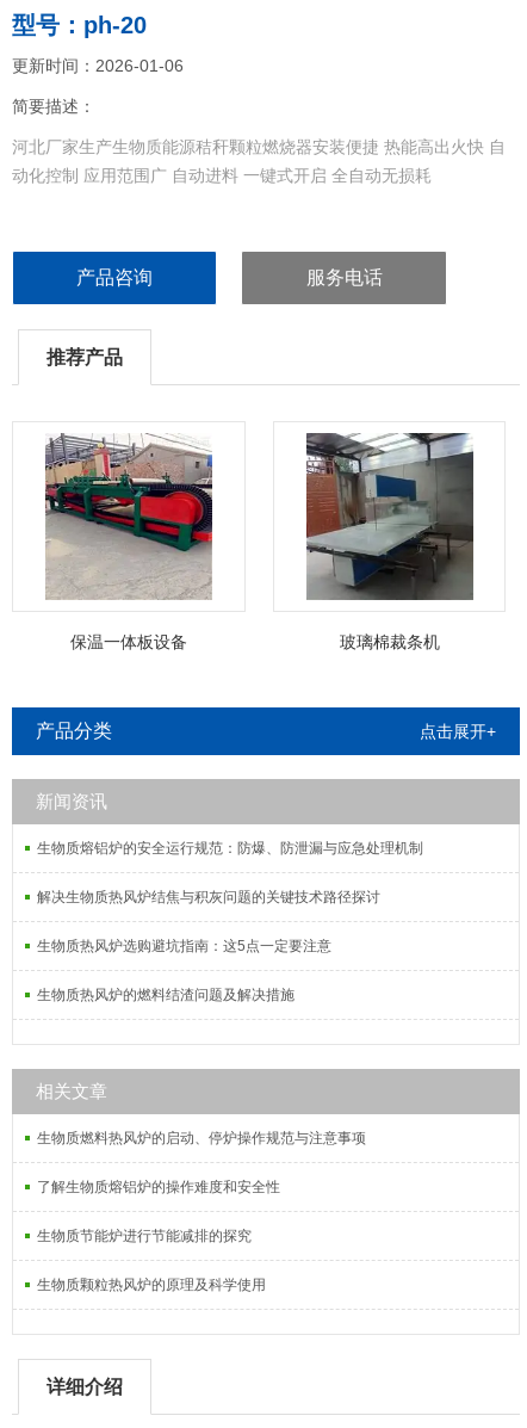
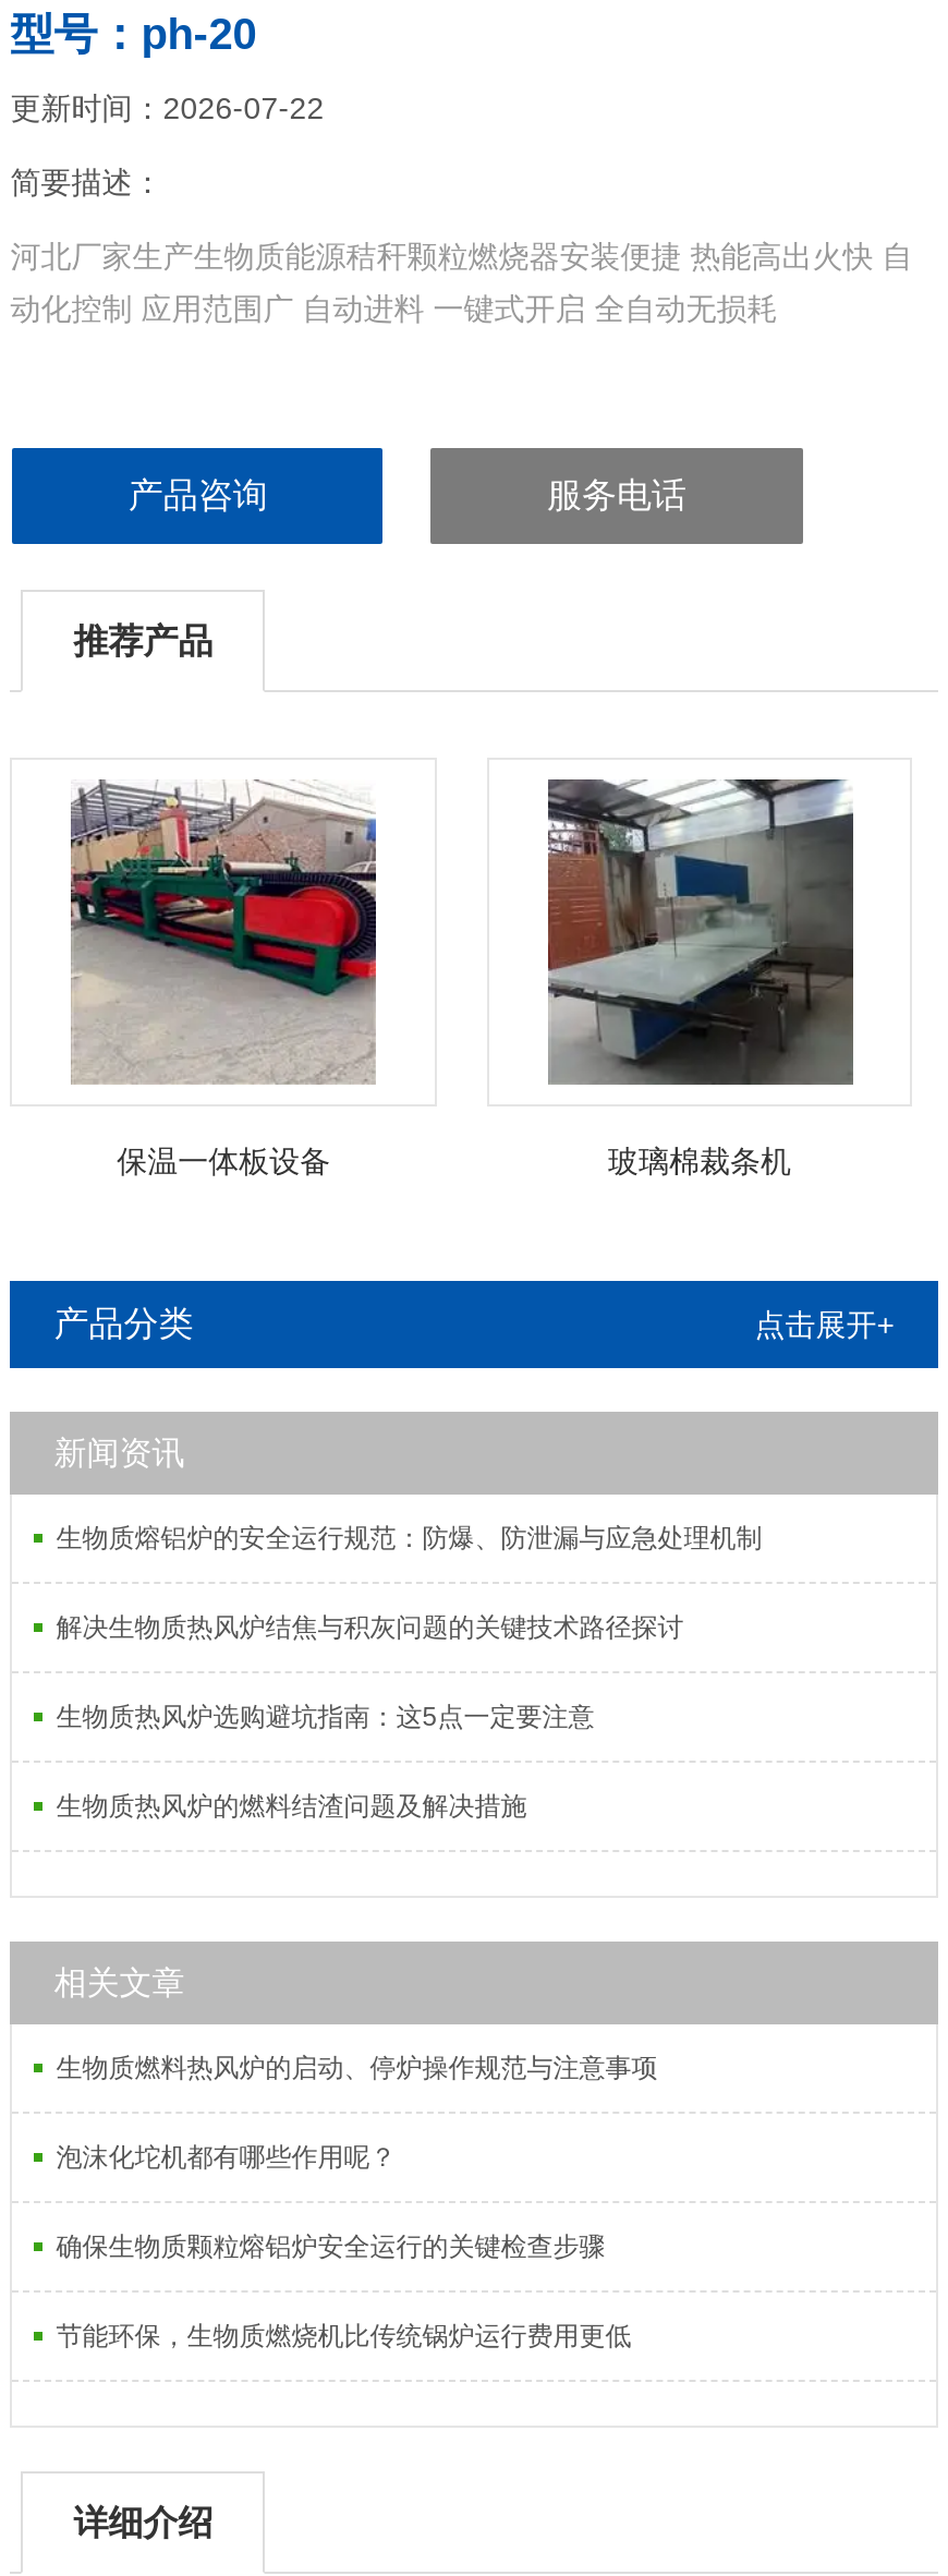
[12,56,184,75] 更新时间：2026-01-06 -> [10,90,324,125] 更新时间：2026-07-22
[37,1179,280,1195] 了解生物质熔铝炉的操作难度和安全性 -> [56,2142,396,2173] 泡沫化坨机都有哪些作用呢？
[37,1228,252,1244] 生物质节能炉进行节能减排的探究 -> [56,2232,605,2262] 确保生物质颗粒熔铝炉安全运行的关键检查步骤
[37,1276,266,1293] 生物质颗粒热风炉的原理及科学使用 -> [56,2321,631,2351] 节能环保，生物质燃烧机比传统锅炉运行费用更低

